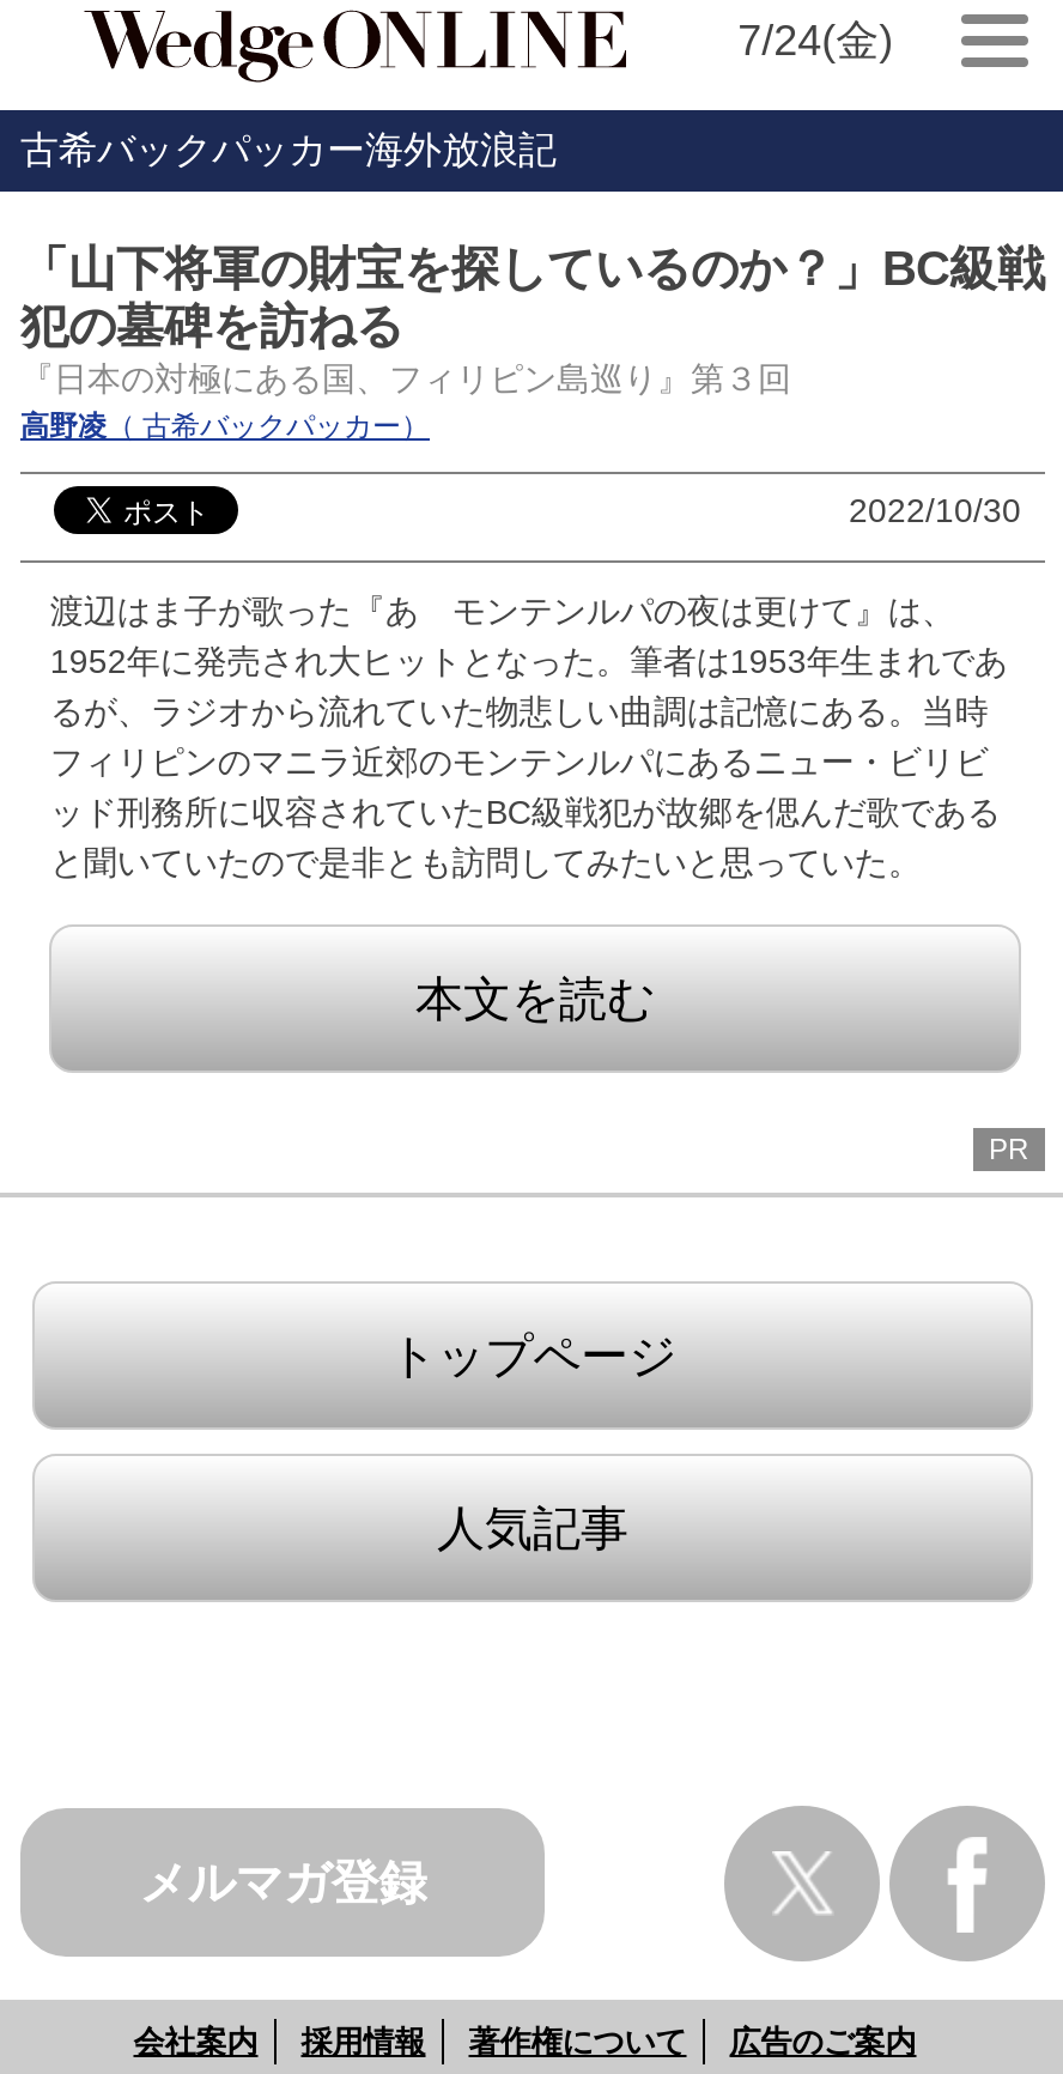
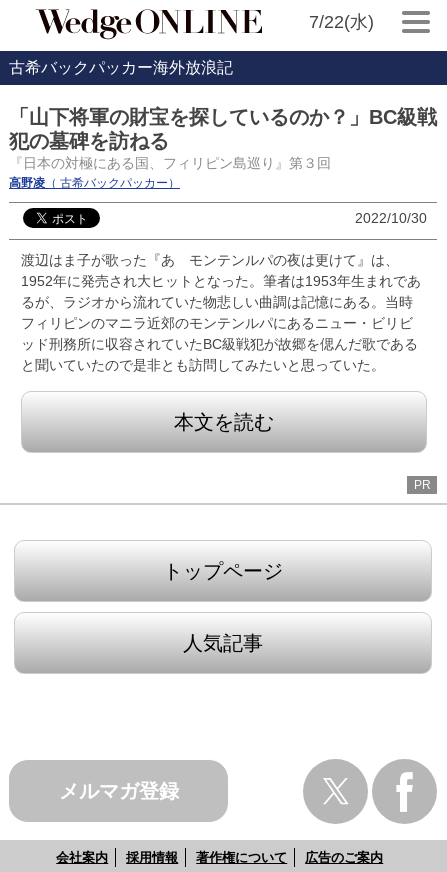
[738,17,893,65] 7/24(金) -> [309,12,374,32] 7/22(水)

